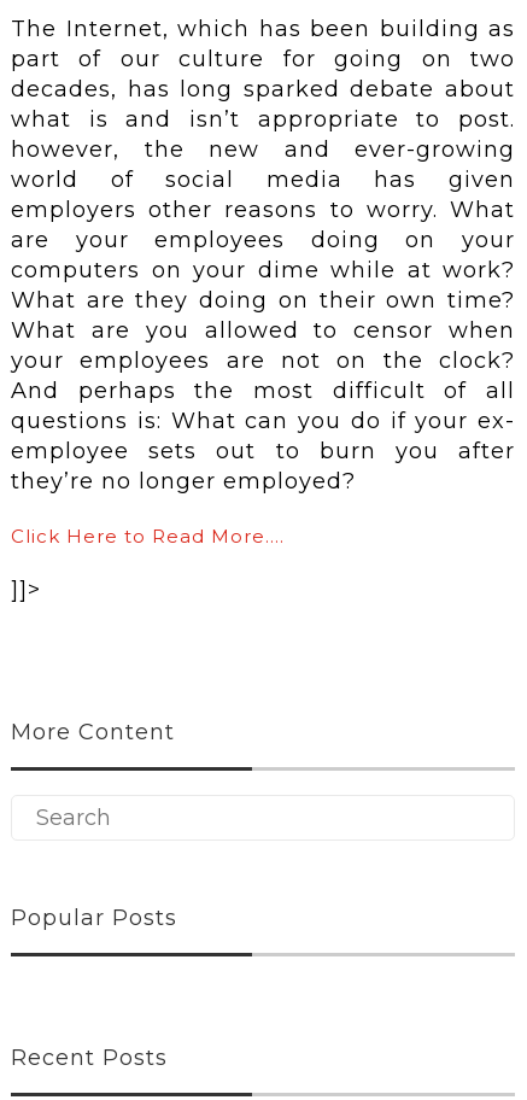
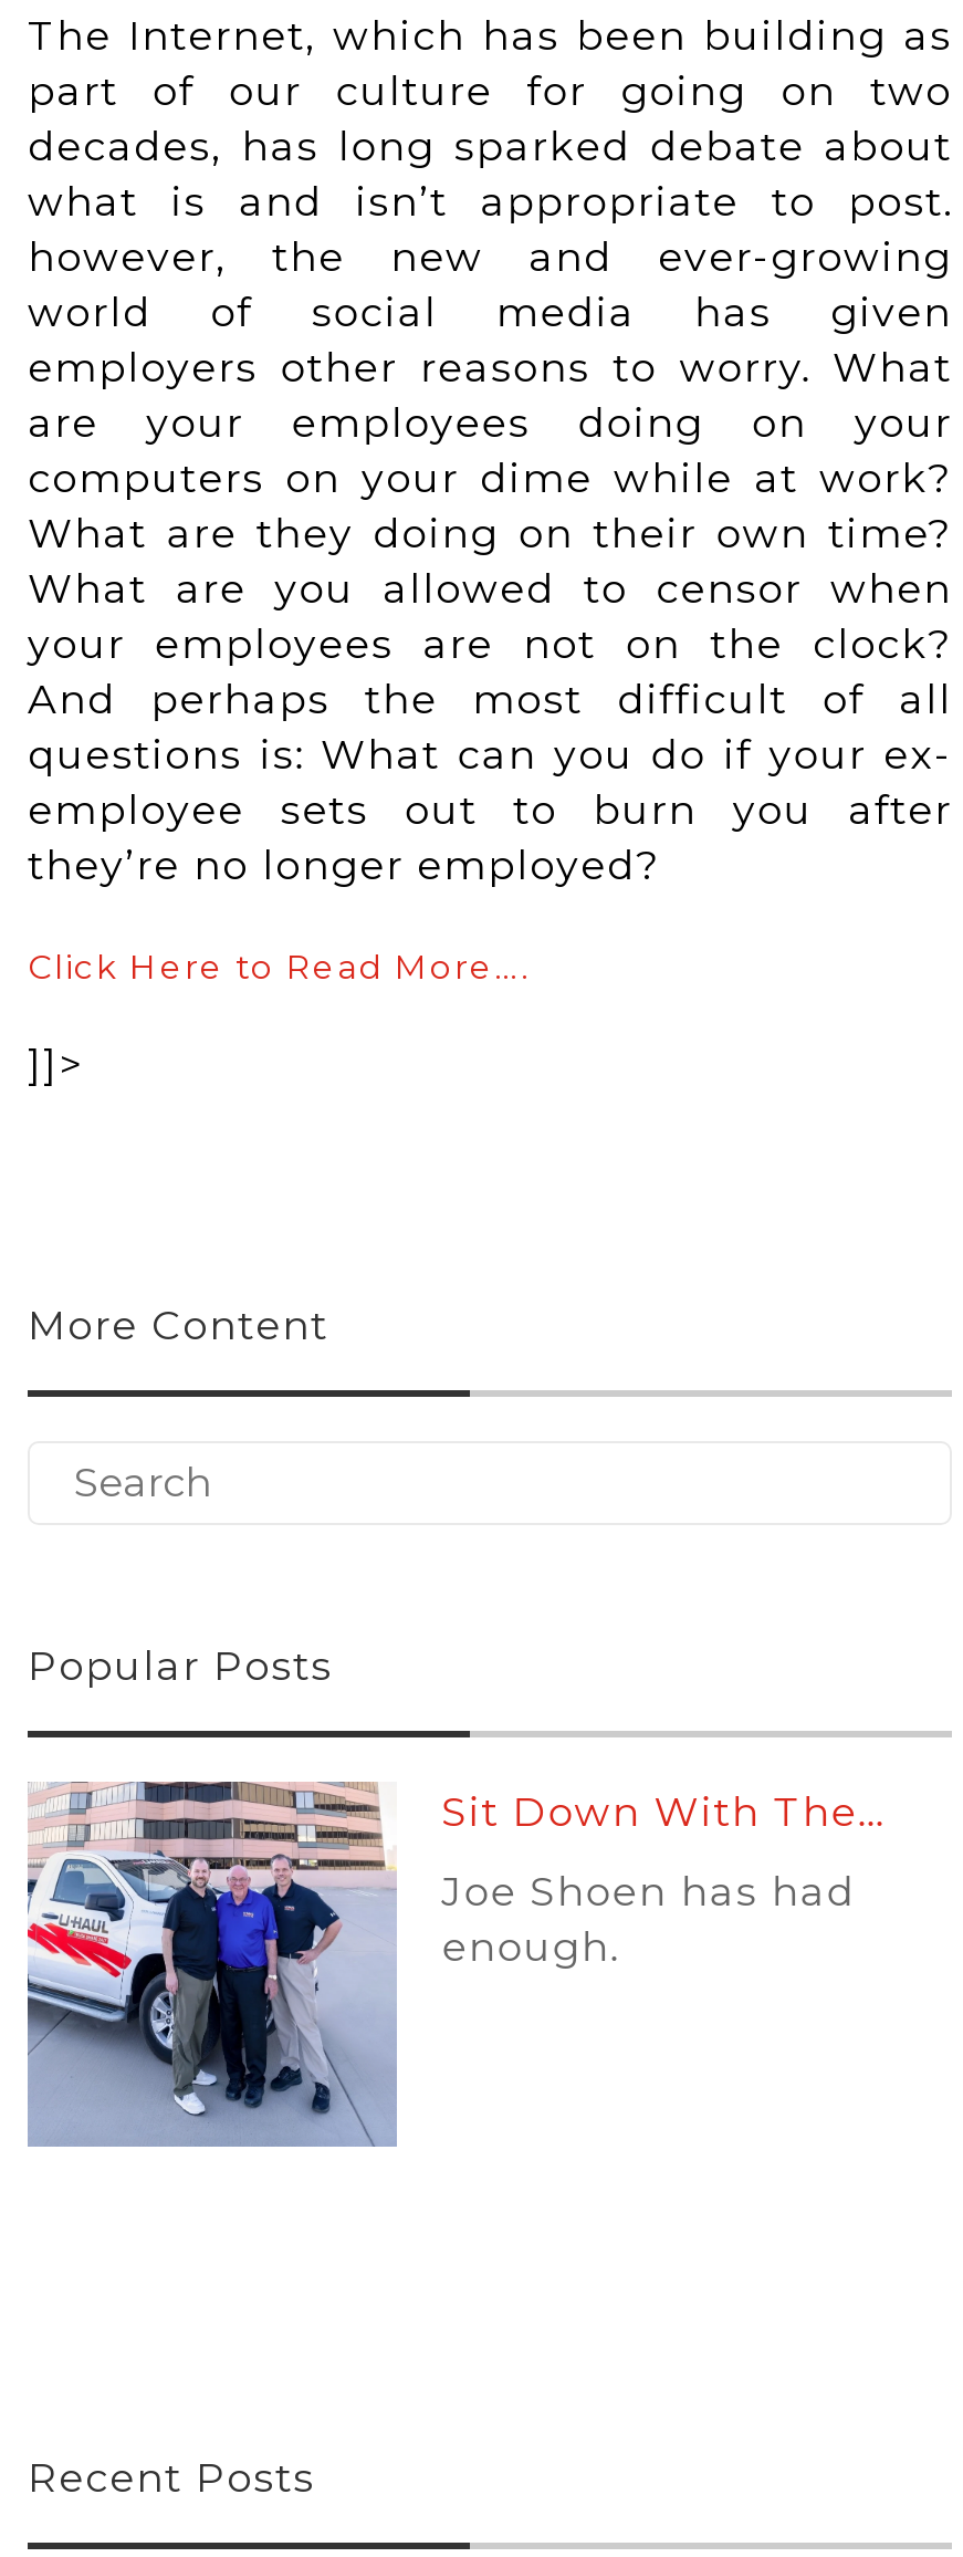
none -> [25,1780,884,2149] [image] | Sit Down With The... | Joe Shoen has had | enough.

